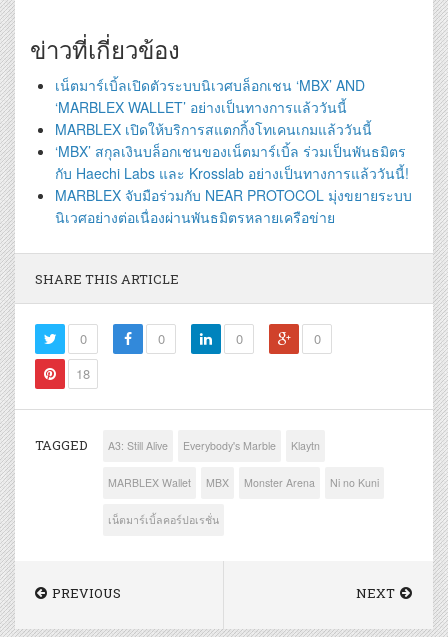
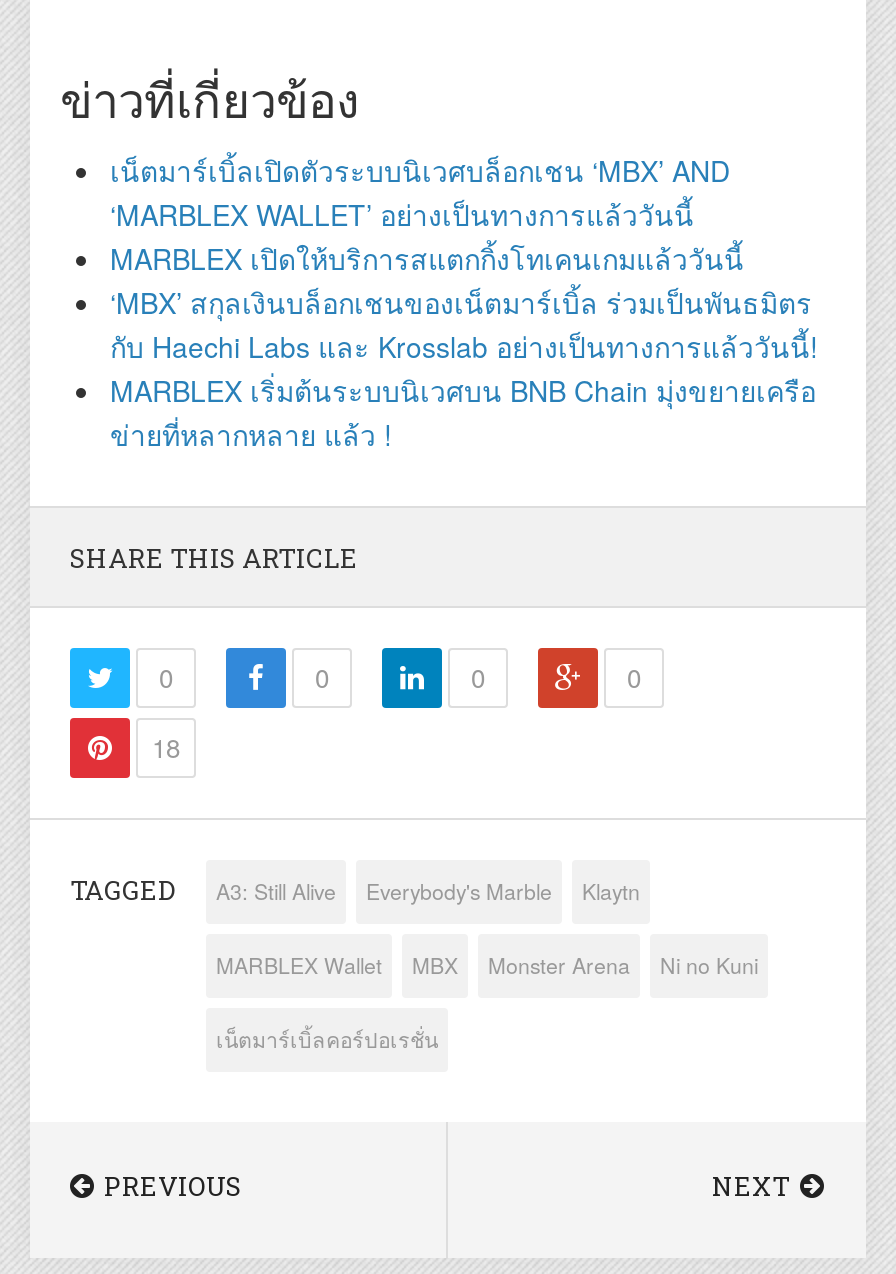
[55,185,412,227] MARBLEX จับมือร่วมกับ NEAR PROTOCOL มุ่งขยายระบบ | นิเวศอย่างต่อเนื่องผ่านพันธมิตรหลายเครือข่าย -> [110,369,816,453] MARBLEX เริ่มต้นระบบนิเวศบน BNB Chain มุ่งขยายเครือ | ข่ายที่หลากหลาย แล้ว !

